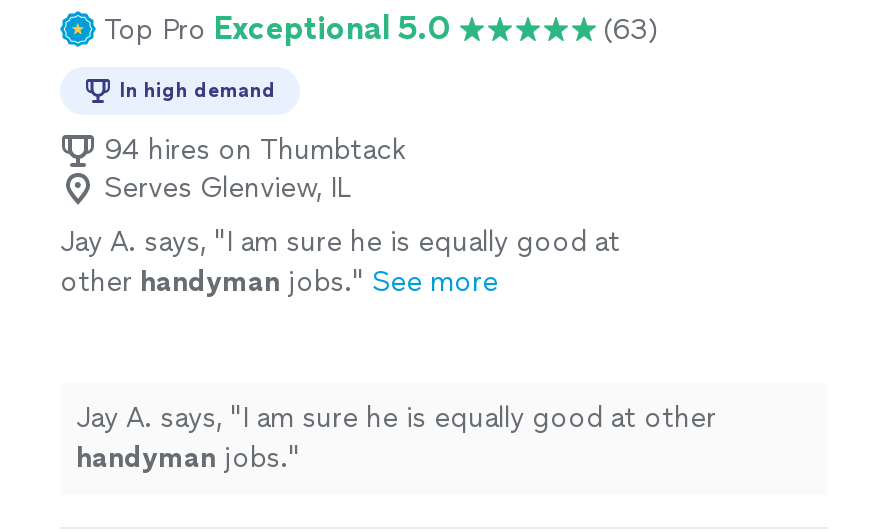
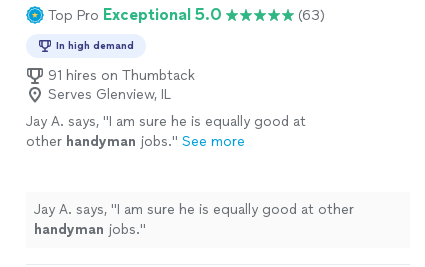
[104,133,406,167] 94 hires on Thumbtack -> [48,67,195,84] 91 hires on Thumbtack

